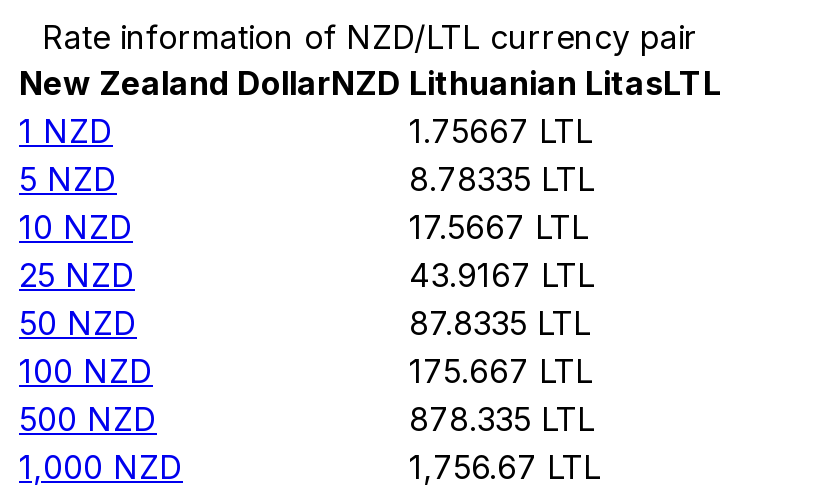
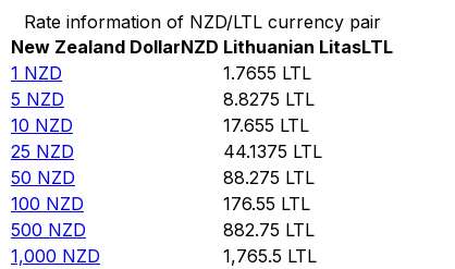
[409,111,593,151] 1.75667 LTL -> [223,62,311,84] 1.7655 LTL
[409,159,595,199] 8.78335 LTL -> [223,88,315,110] 8.8275 LTL
[409,207,589,247] 17.5667 LTL -> [223,114,309,136] 17.655 LTL
[409,255,595,295] 43.9167 LTL -> [223,140,322,162] 44.1375 LTL
[409,303,591,343] 87.8335 LTL -> [223,166,315,188] 88.275 LTL
[409,351,593,391] 175.667 LTL -> [223,193,310,214] 176.55 LTL
[409,399,595,439] 878.335 LTL -> [223,219,315,240] 882.75 LTL
[409,447,601,487] 1,756.67 LTL -> [223,245,317,267] 1,765.5 LTL

